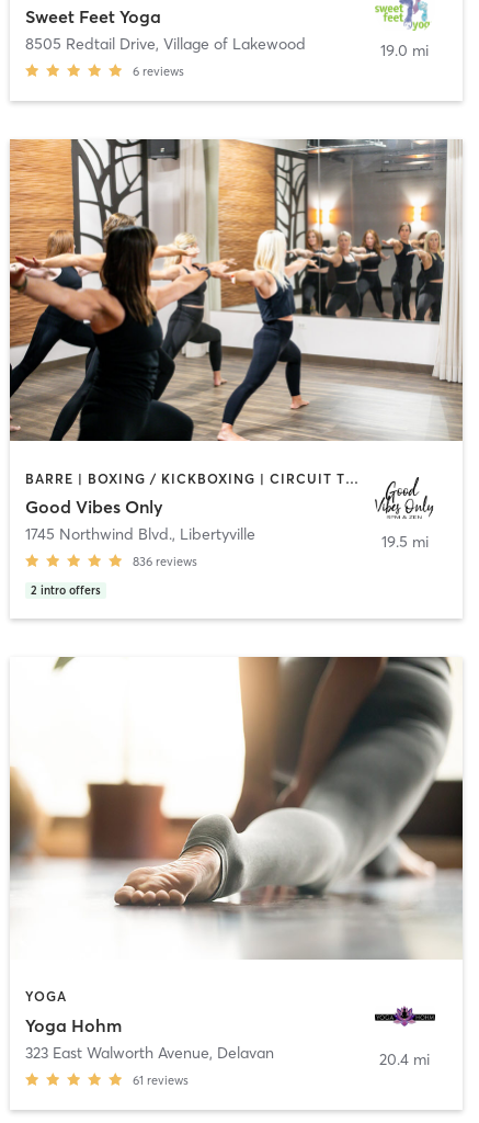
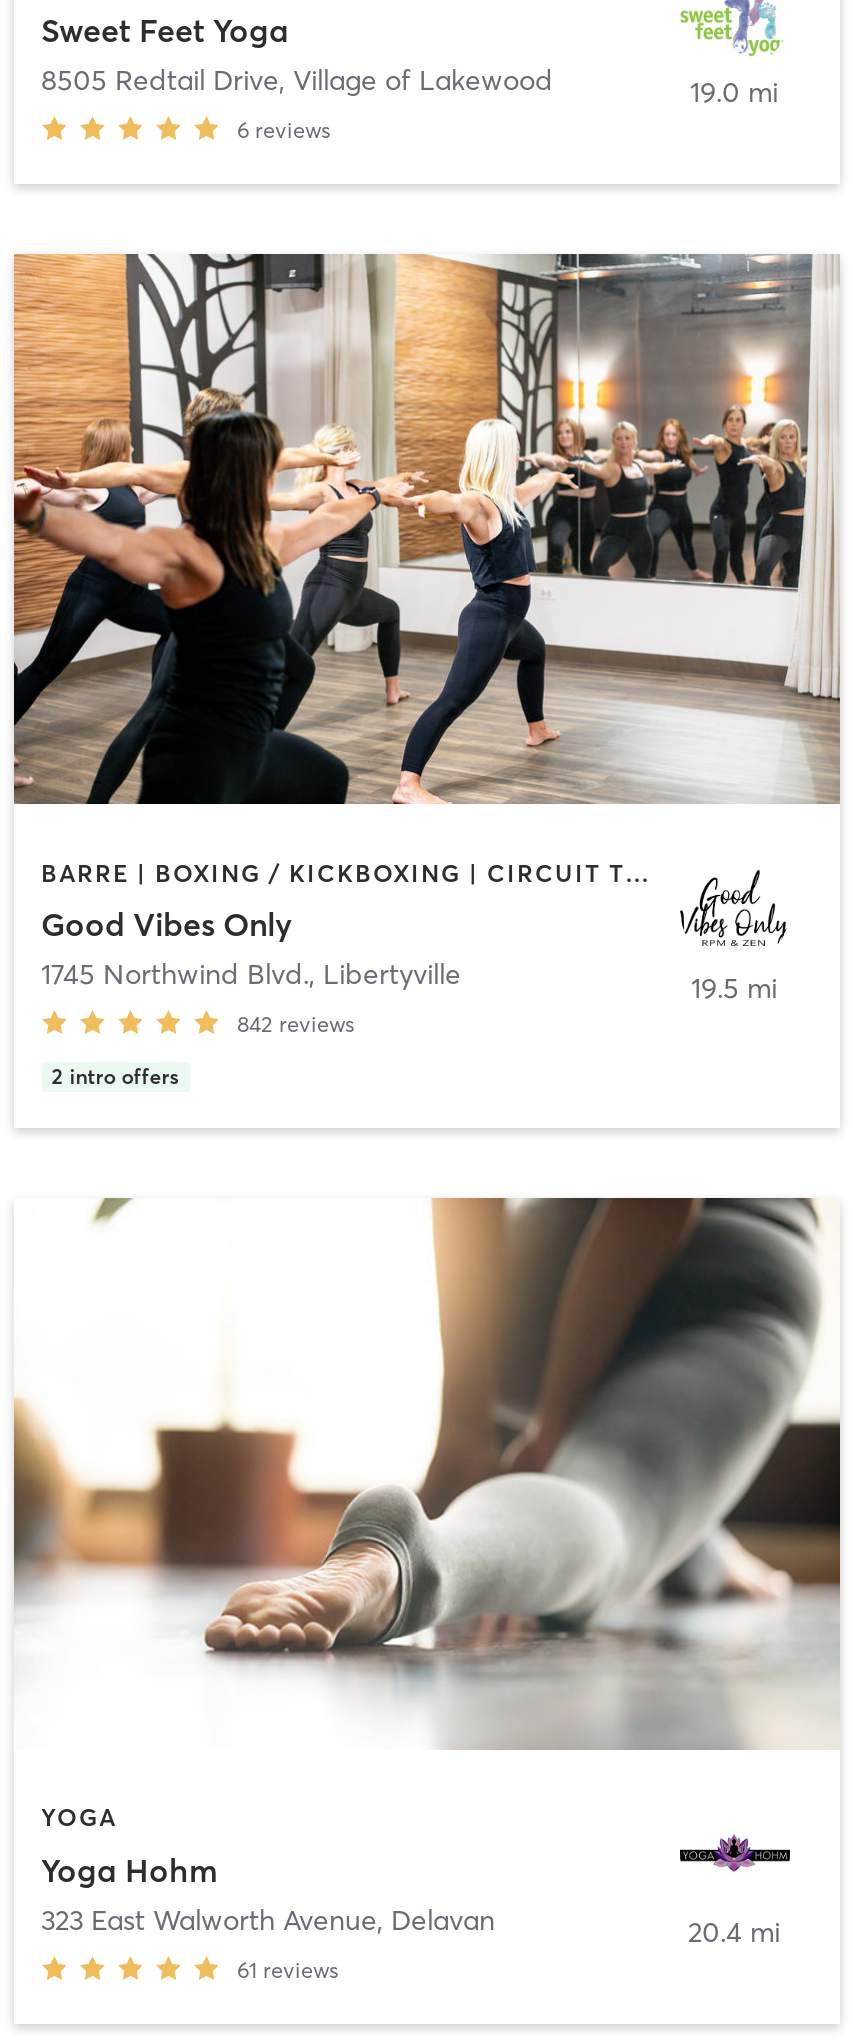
[132,554,197,570] 836 reviews -> [237,1011,355,1039] 842 reviews

